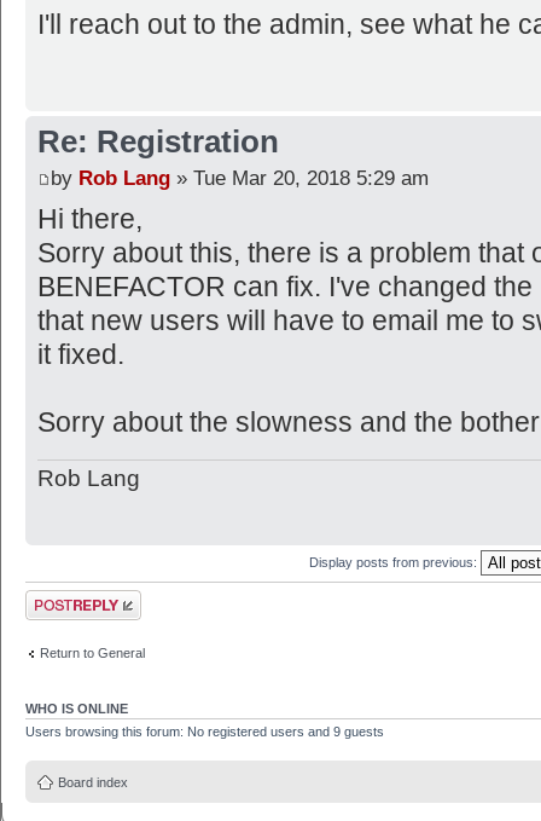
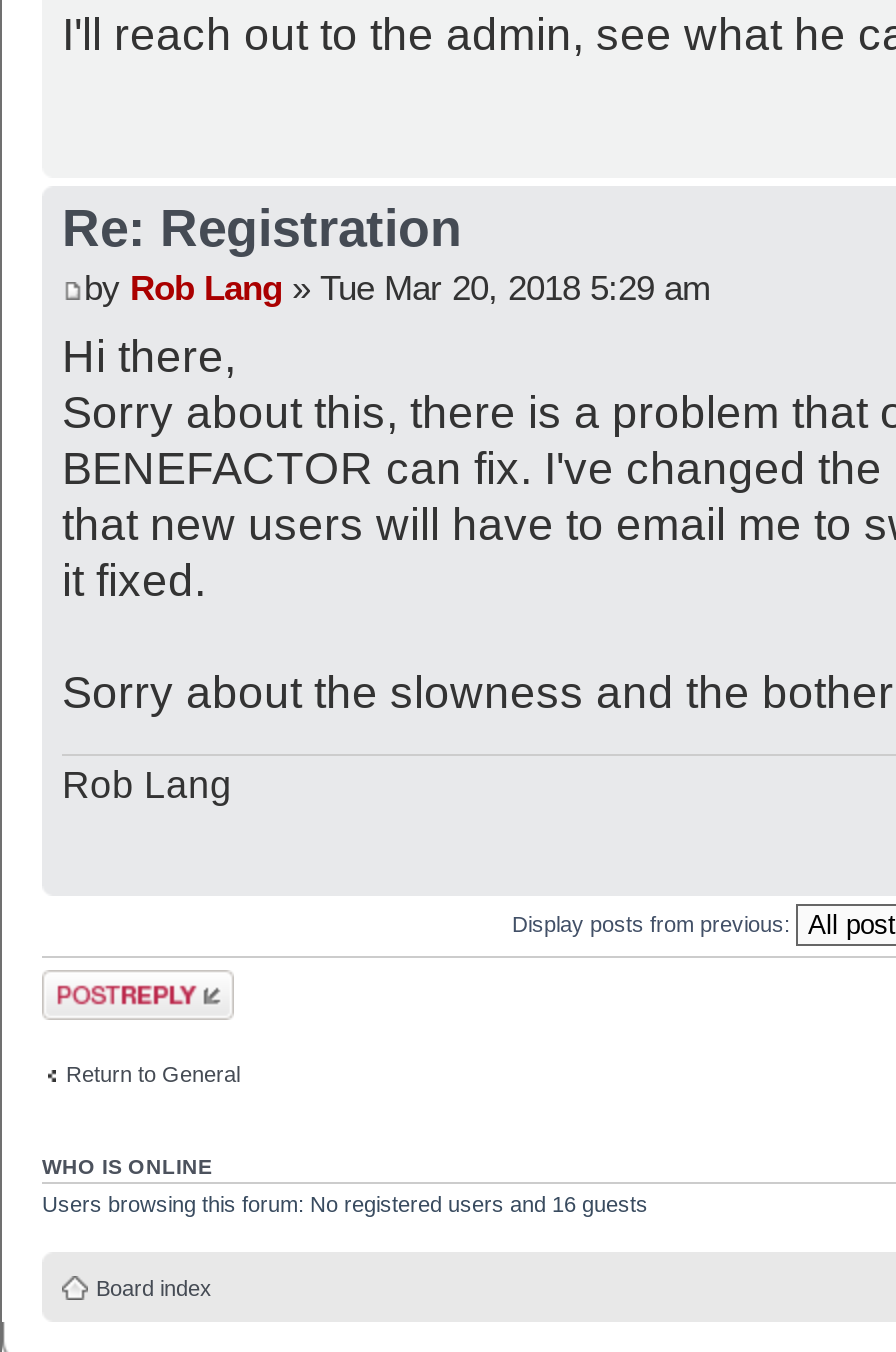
[25,725,384,739] Users browsing this forum: No registered users and 9 guests -> [42,1192,648,1216] Users browsing this forum: No registered users and 16 guests

